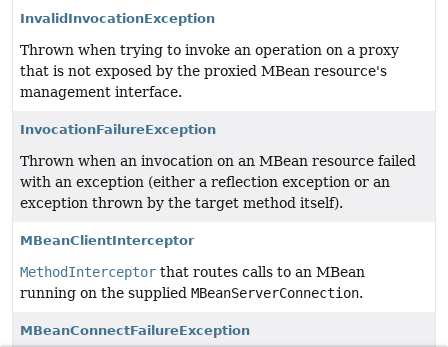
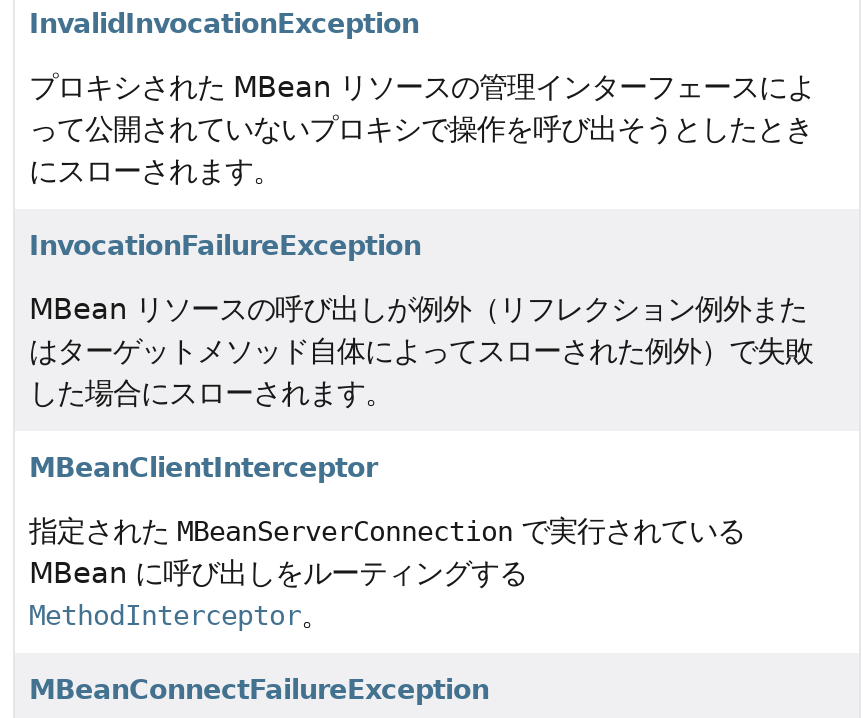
[20,42,399,100] Thrown when trying to invoke an operation on a proxy | that is not exposed by the proxied MBean resource's | management interface. -> [29,71,815,187] プロキシされた MBean リソースの管理インターフェースによ | って公開されていないプロキシで操作を呼び出そうとしたとき | にスローされます。
[20,153,416,211] Thrown when an invocation on an MBean resource failed | with an exception (either a reflection exception or an | exception thrown by the target method itself). -> [29,293,813,409] MBean リソースの呼び出しが例外（リフレクション例外また | はターゲットメソッド自体によってスローされた例外）で失敗 | した場合にスローされます。
[20,264,365,301] MethodInterceptor that routes calls to an MBean | running on the supplied MBeanServerConnection. -> [29,515,745,631] 指定されたMBeanServerConnectionで実行されている | MBean に呼び出しをルーティングする | MethodInterceptor。

